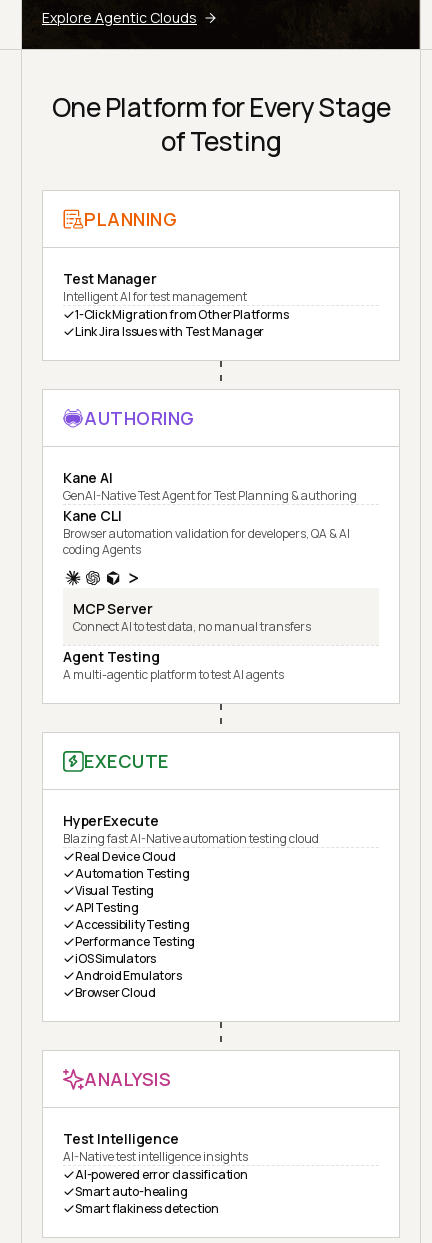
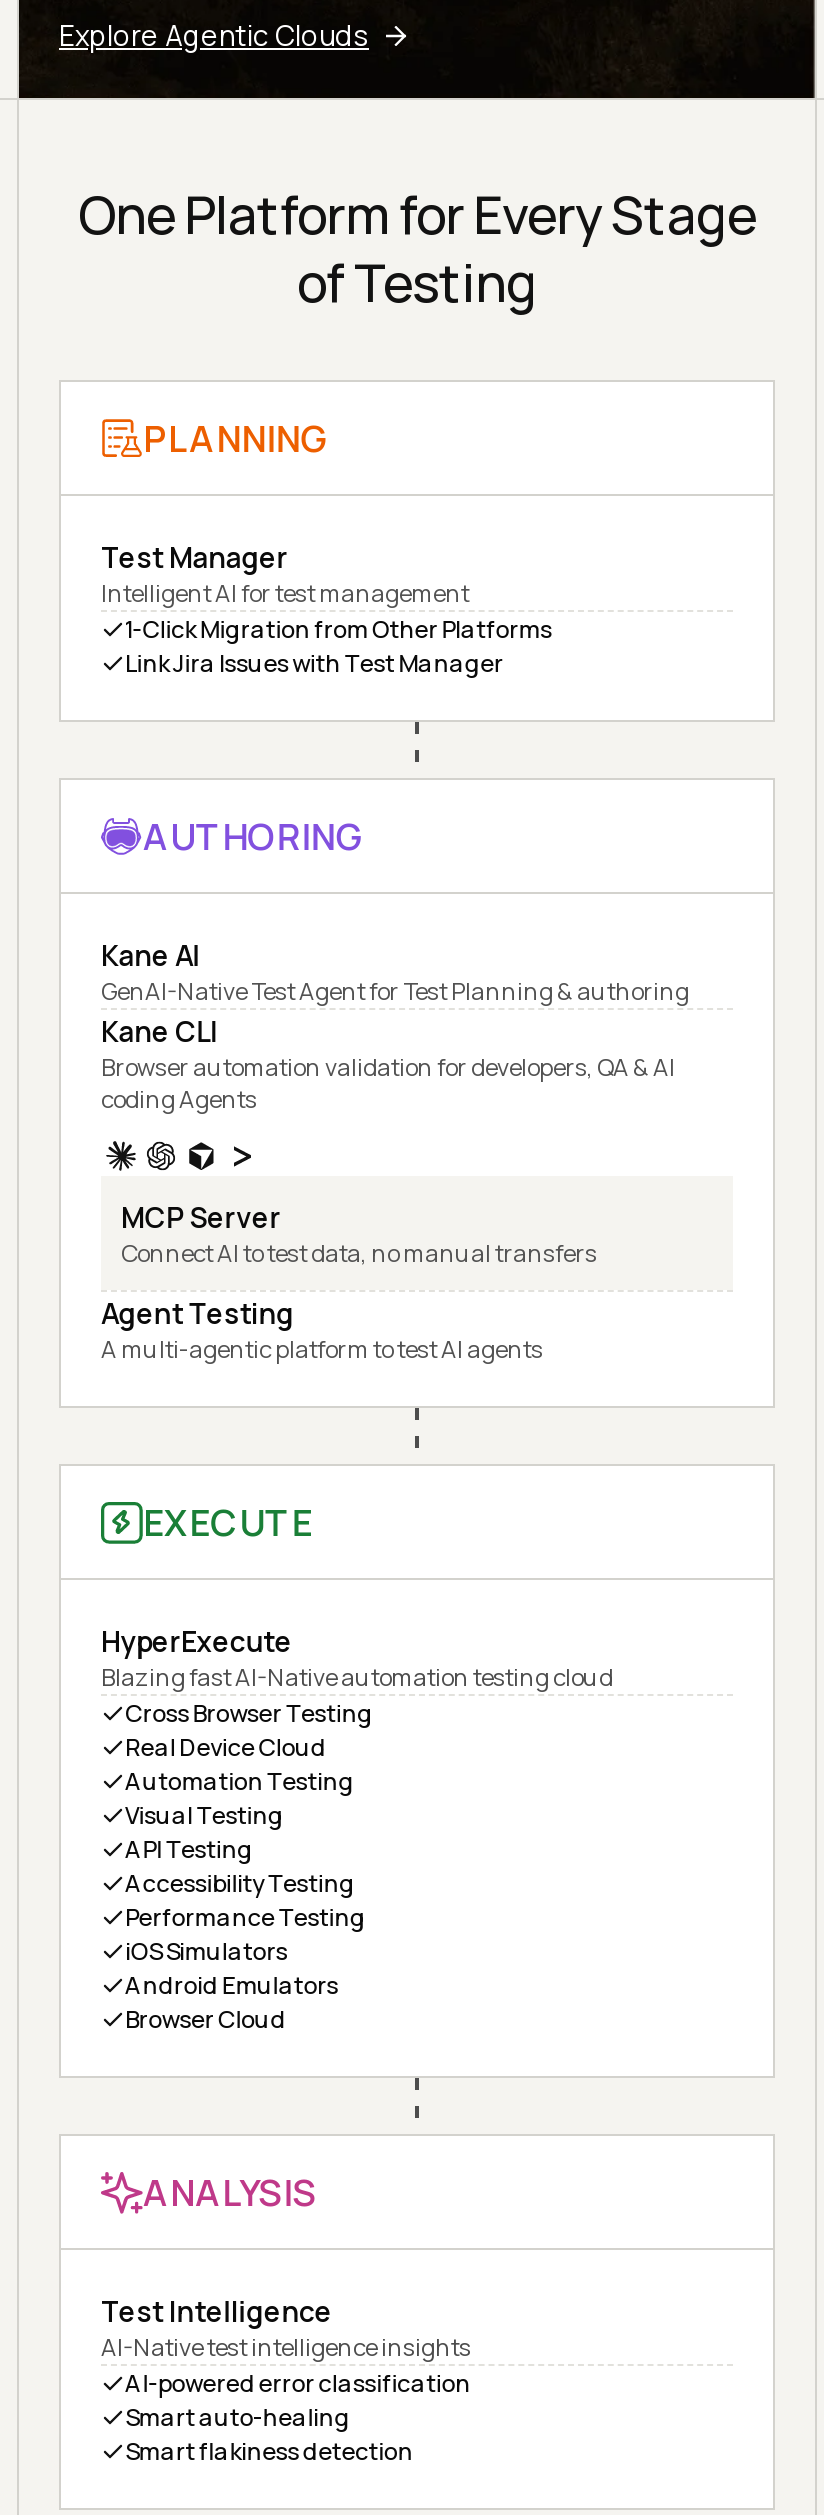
none -> [125,1696,373,1730] Cross Browser Testing

